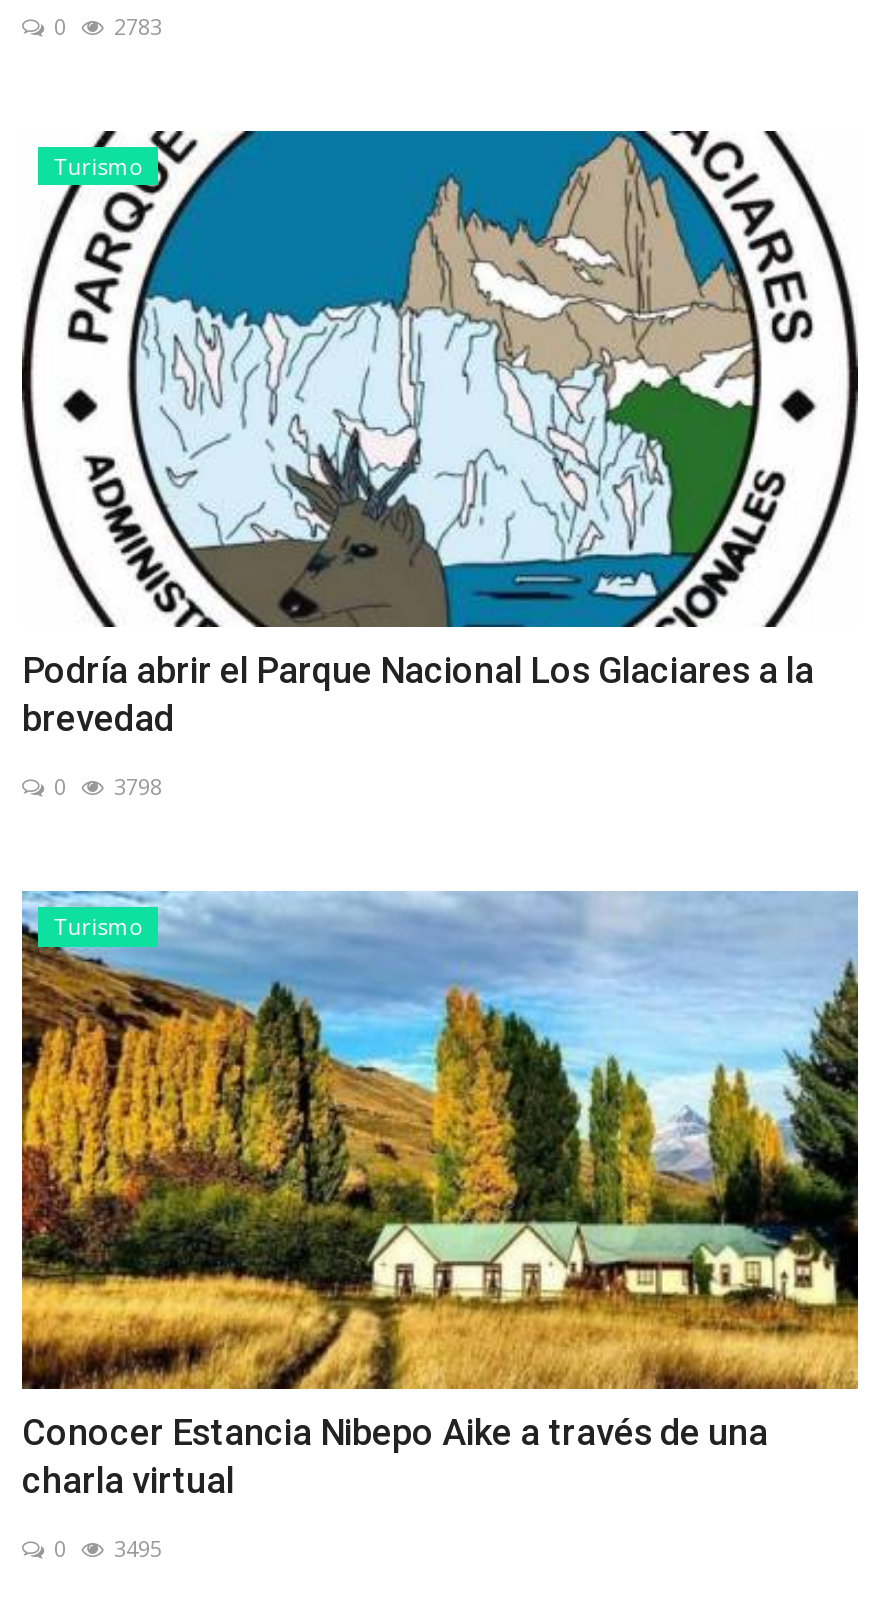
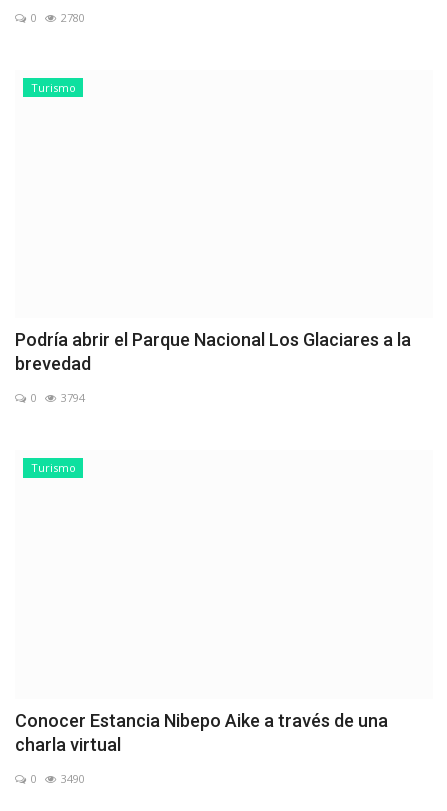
[54,10,162,40] 0 2783 -> [31,10,85,25] 0 2780
[20,129,860,629] [image] -> none
[54,771,162,801] 0 3798 -> [31,390,85,405] 0 3794
[20,889,860,1391] [image] -> none
[54,1533,162,1563] 0 3495 -> [31,771,85,786] 0 3490

